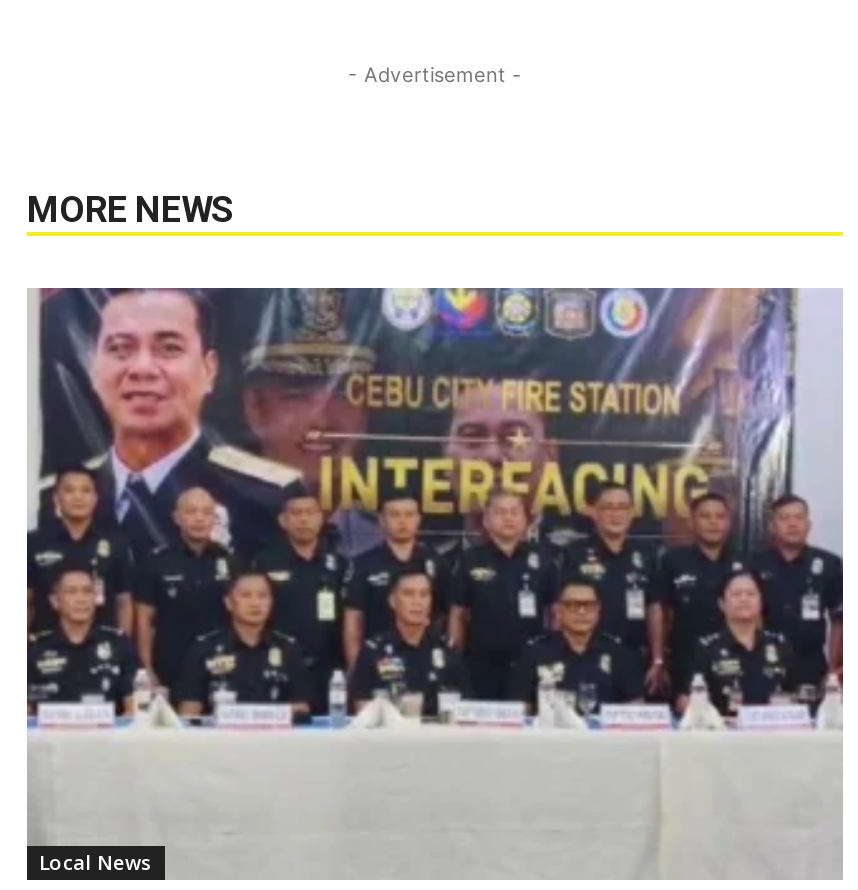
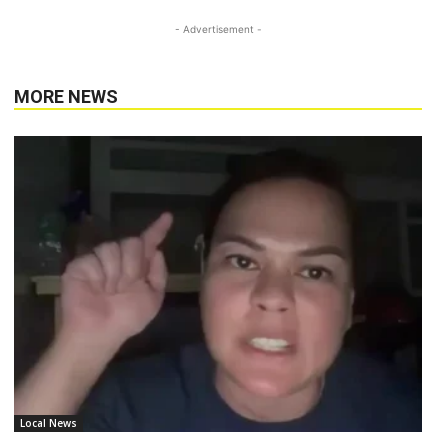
[27,287,845,881] [image] -> [13,135,423,433] [image]

